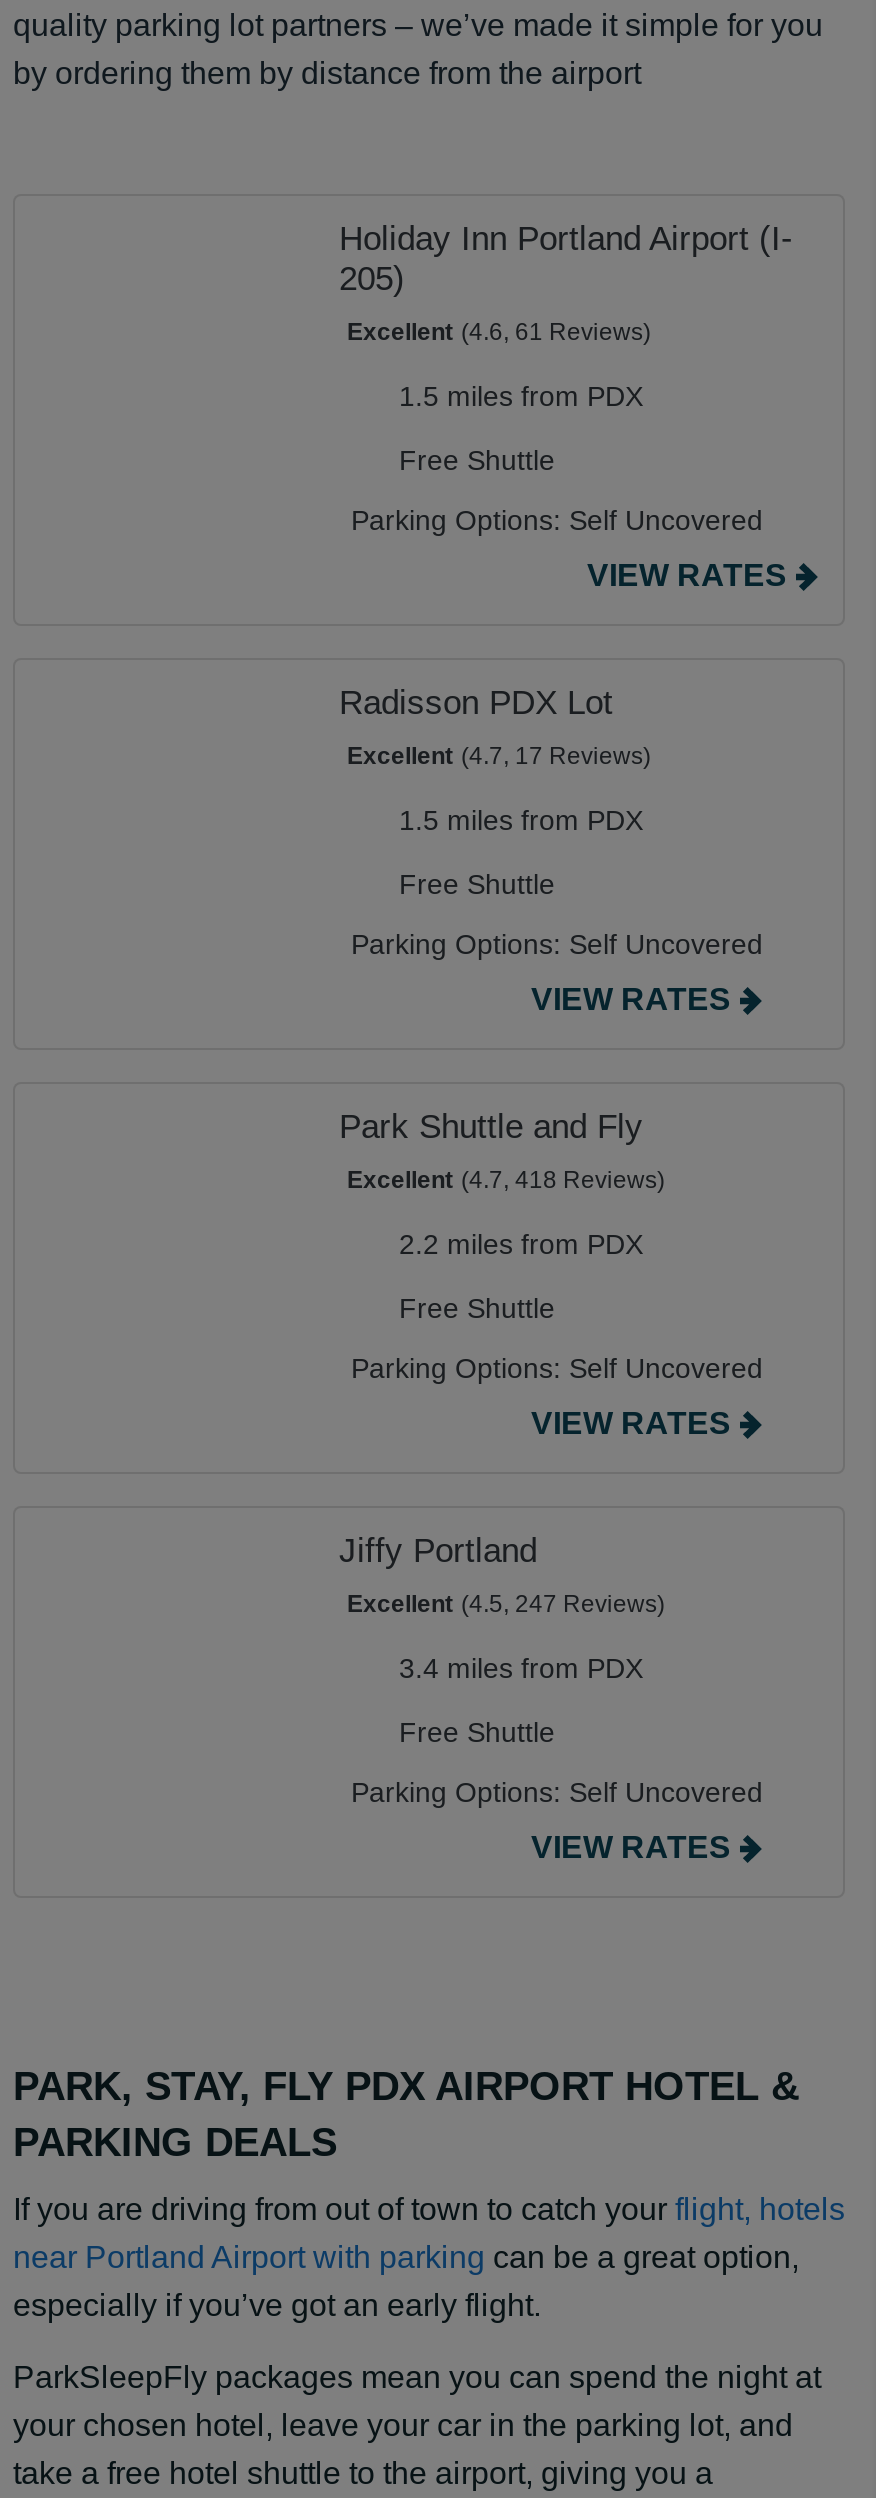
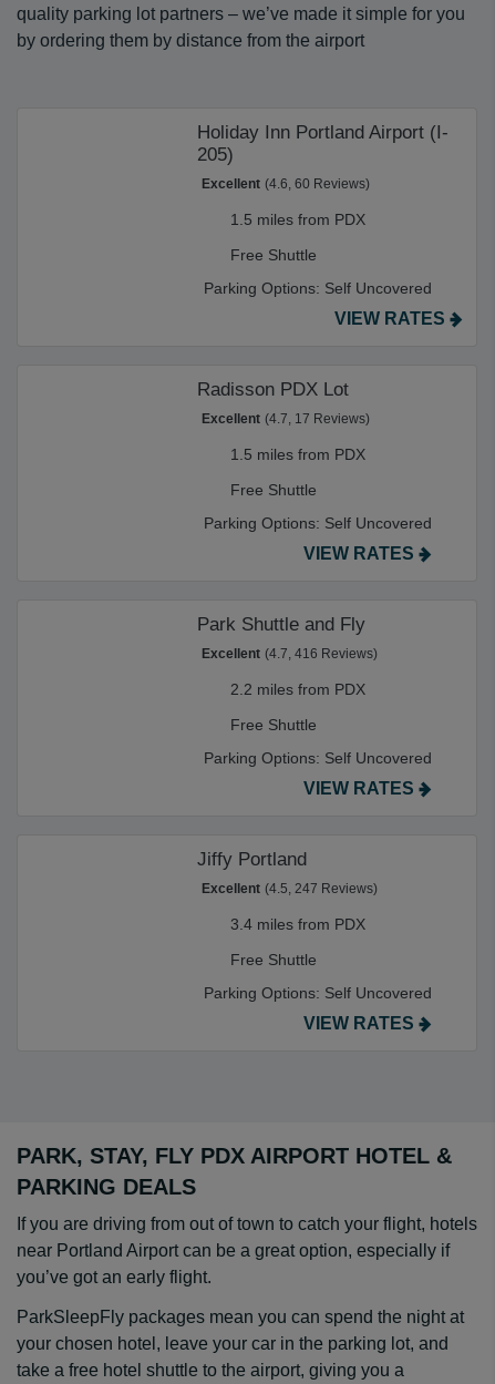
[347,318,651,346] Excellent (4.6, 61 Reviews) -> [202,176,370,192] Excellent (4.6, 60 Reviews)
[347,1166,665,1194] Excellent (4.7, 418 Reviews) -> [202,646,378,662] Excellent (4.7, 416 Reviews)
[13,2240,799,2322] near Portland Airport with parking can be a great option, | especially if you’ve got an early flight. -> [17,1241,450,1286] near Portland Airport can be a great option, especially if | you’ve got an early flight.

